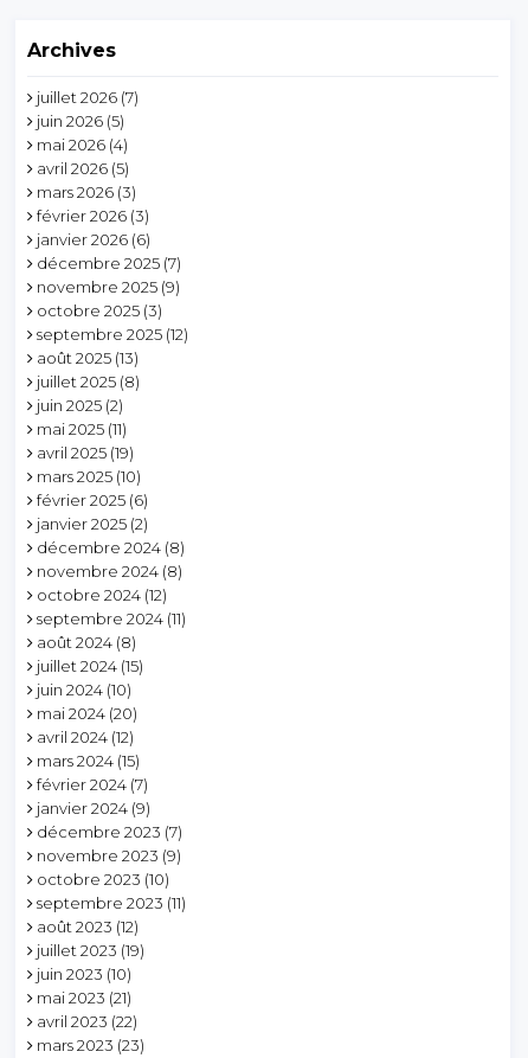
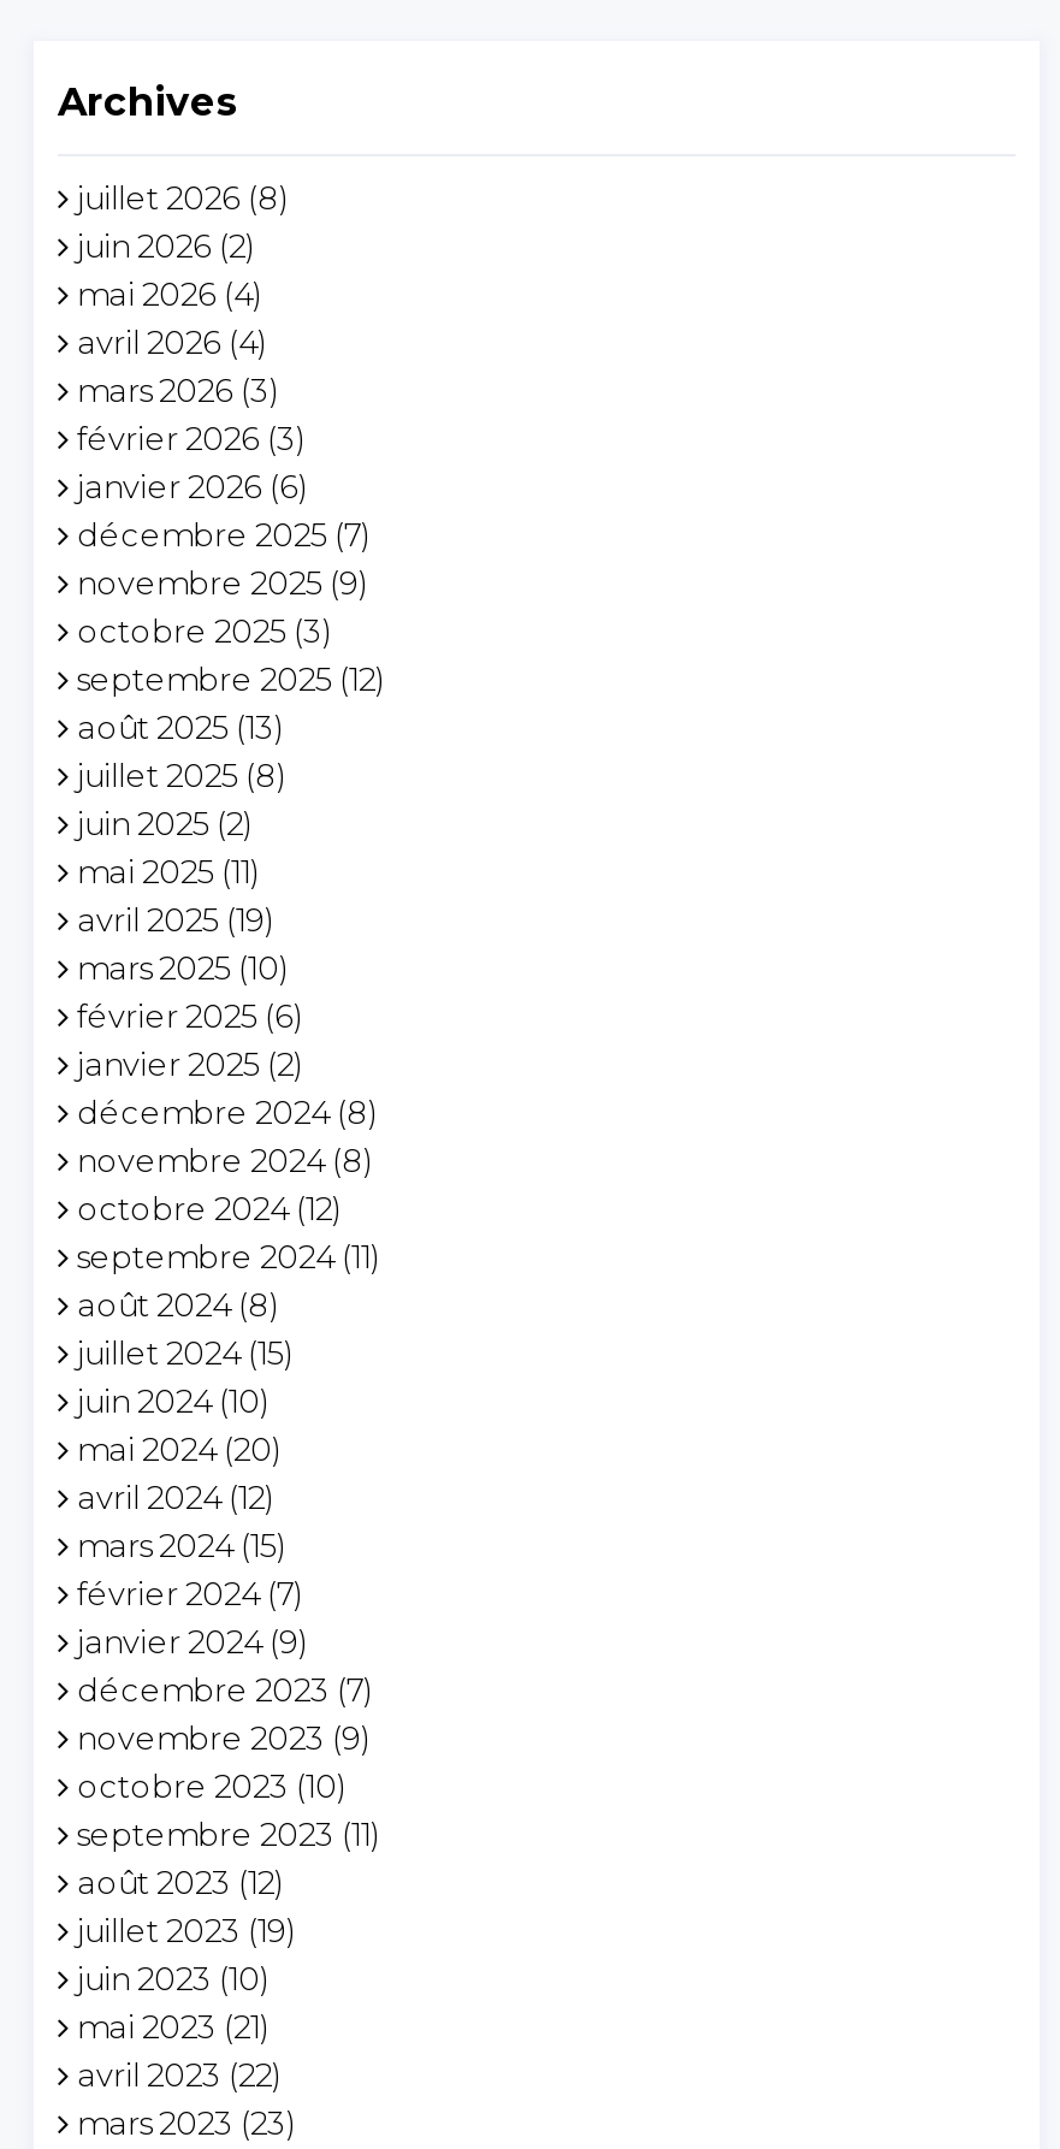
[37,88,139,107] juillet 2026 (7) -> [77,178,289,217] juillet 2026 (8)
[37,111,124,130] juin 2026 (5) -> [77,226,255,265] juin 2026 (2)
[37,159,129,178] avril 2026 (5) -> [77,322,267,361] avril 2026 (4)

